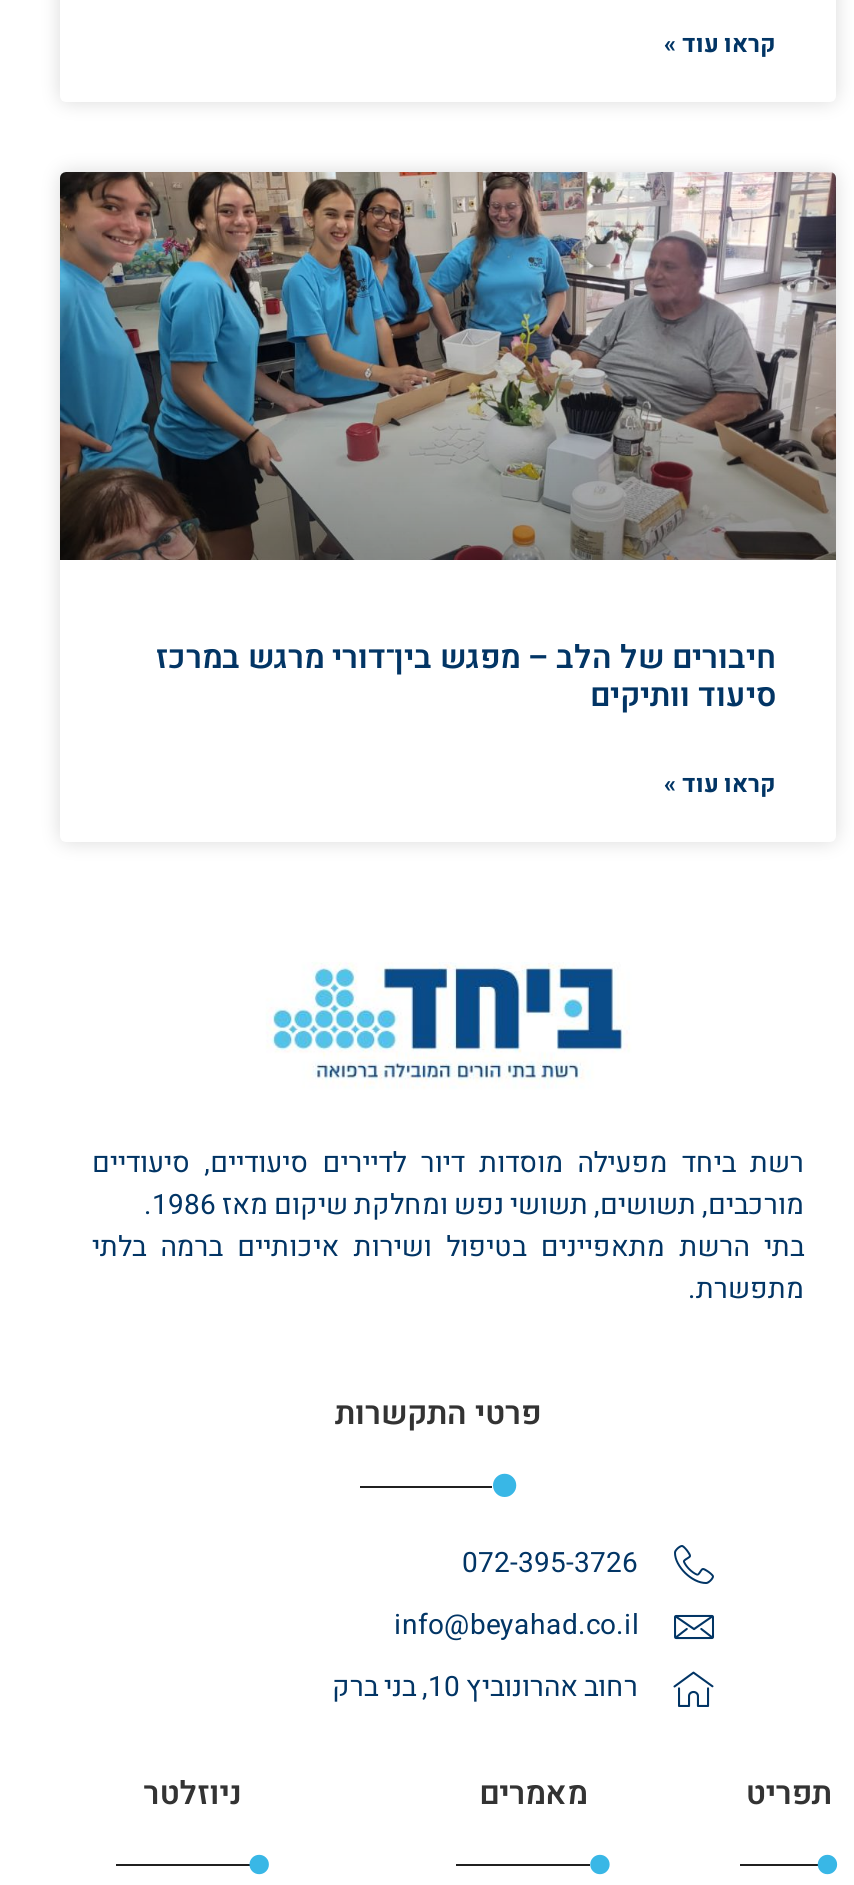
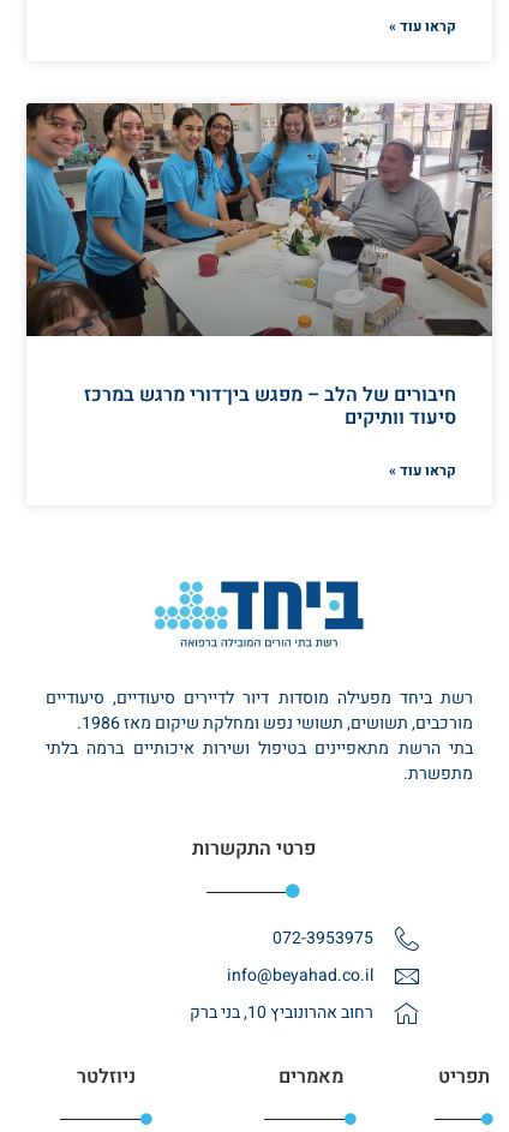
[462,1542,638,1584] 072-395-3726 -> [273,926,373,951] 072-3953975

